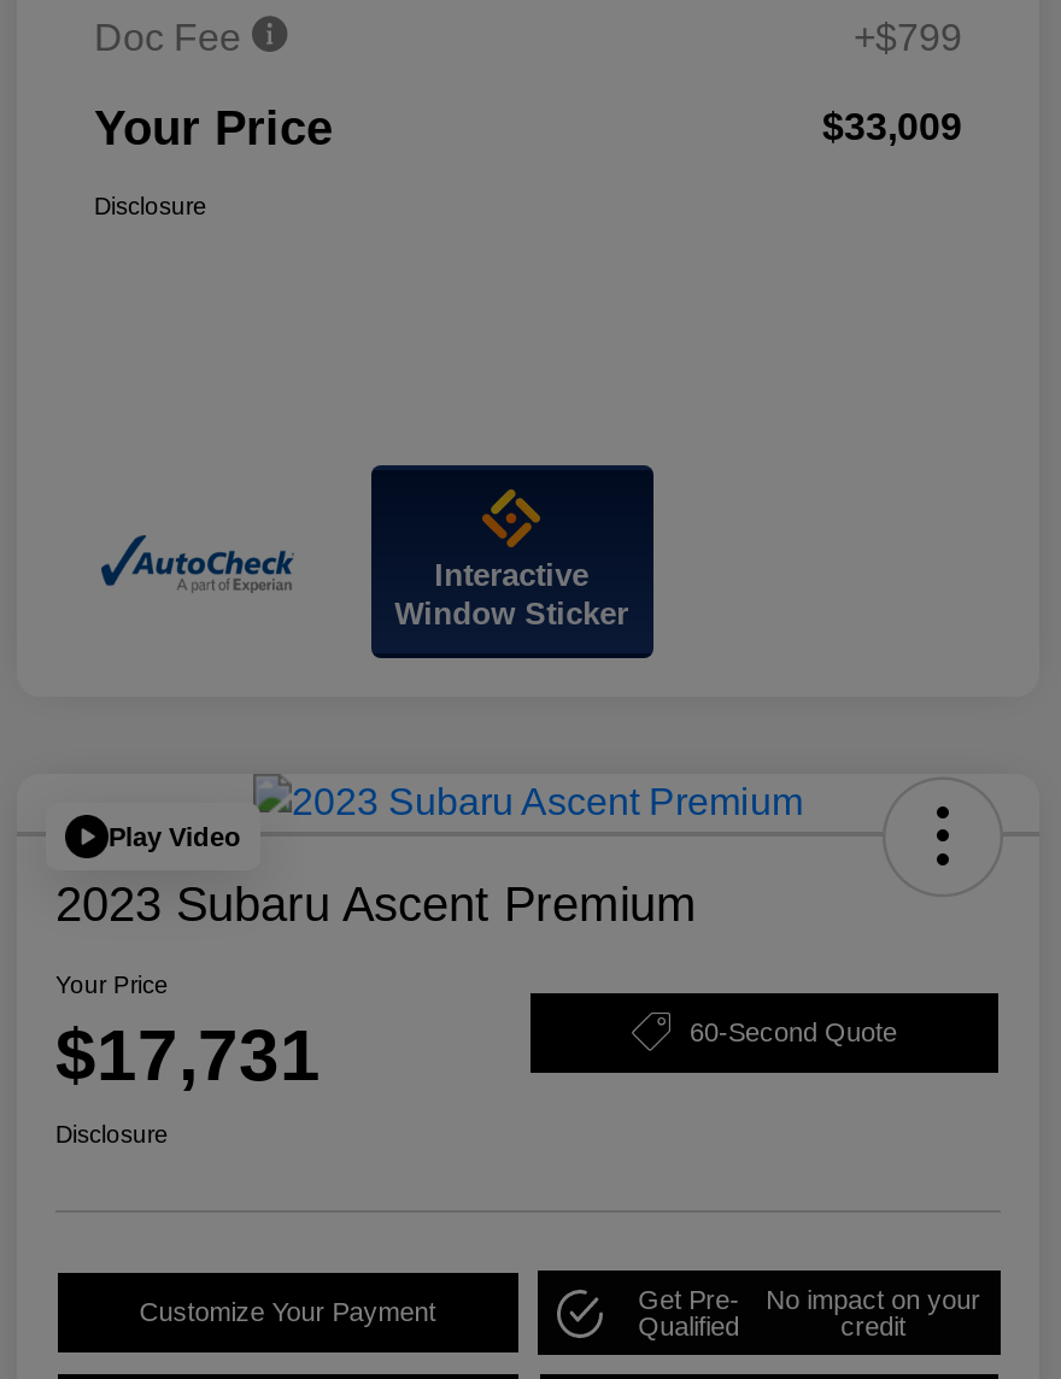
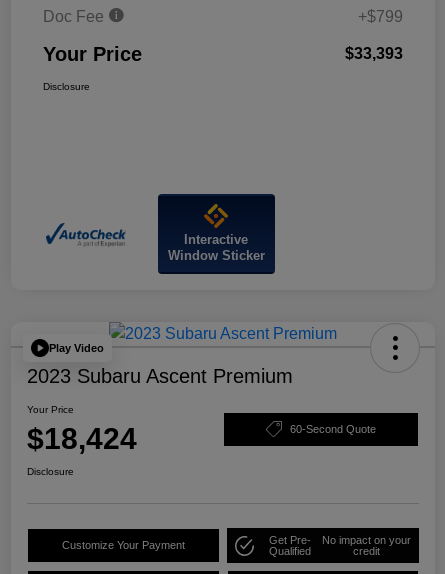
[822,107,962,148] $33,009 -> [345,45,403,62] $33,393
[55,1016,321,1095] $17,731 -> [27,422,137,455] $18,424

